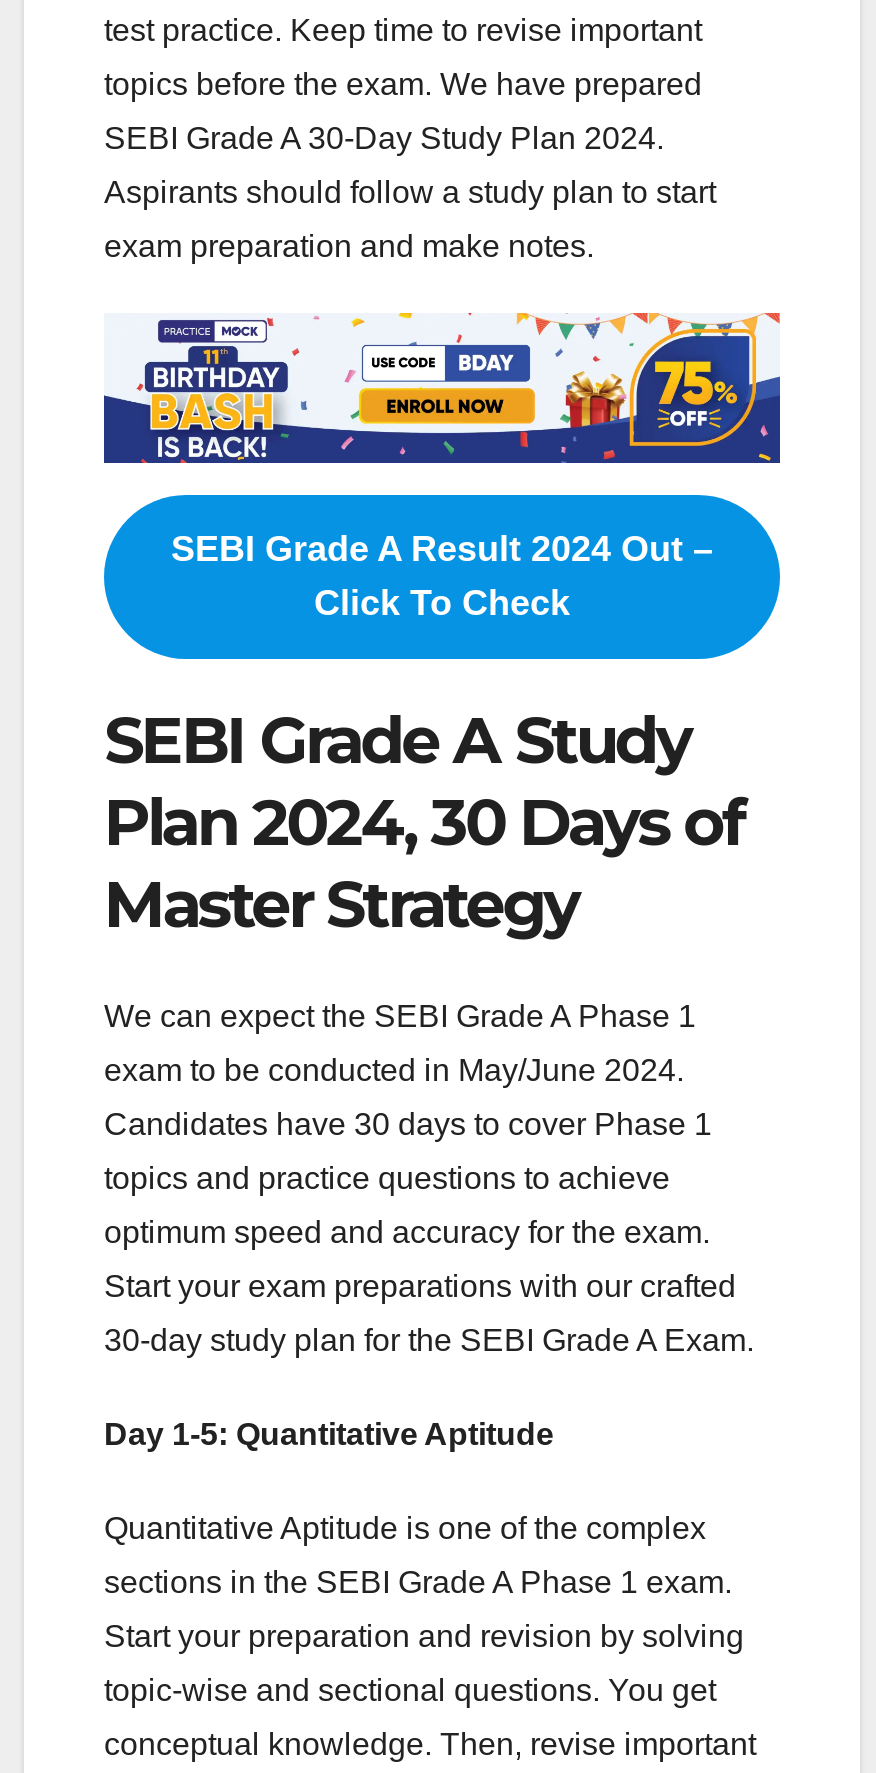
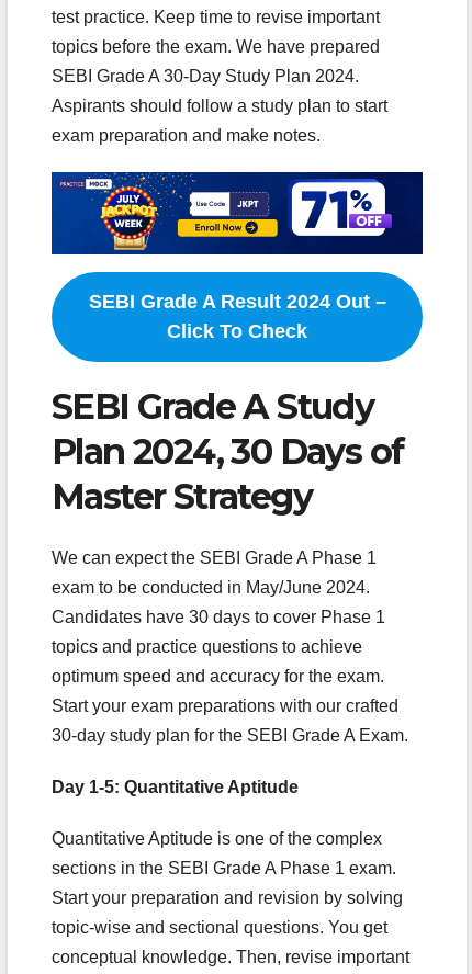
[104,311,782,465] [image] -> [50,171,424,256] [image]

